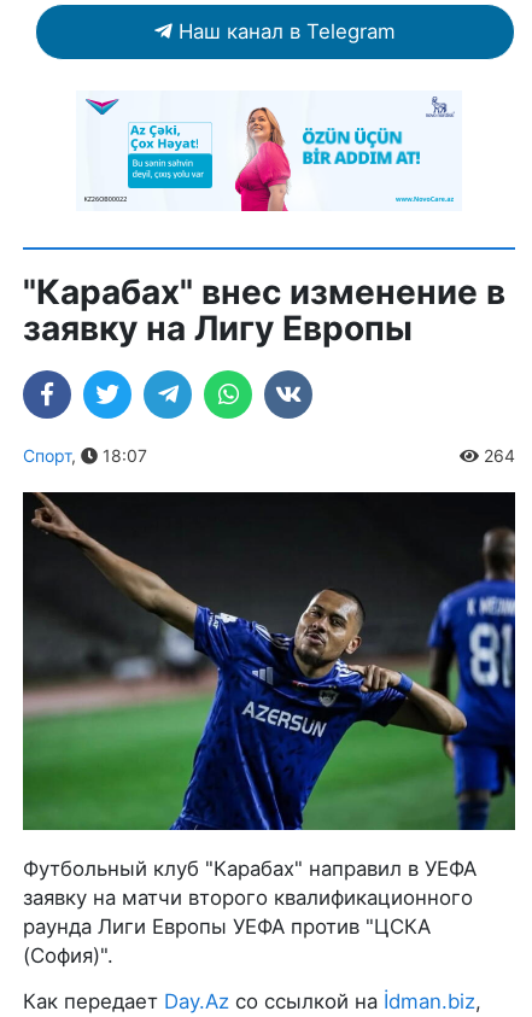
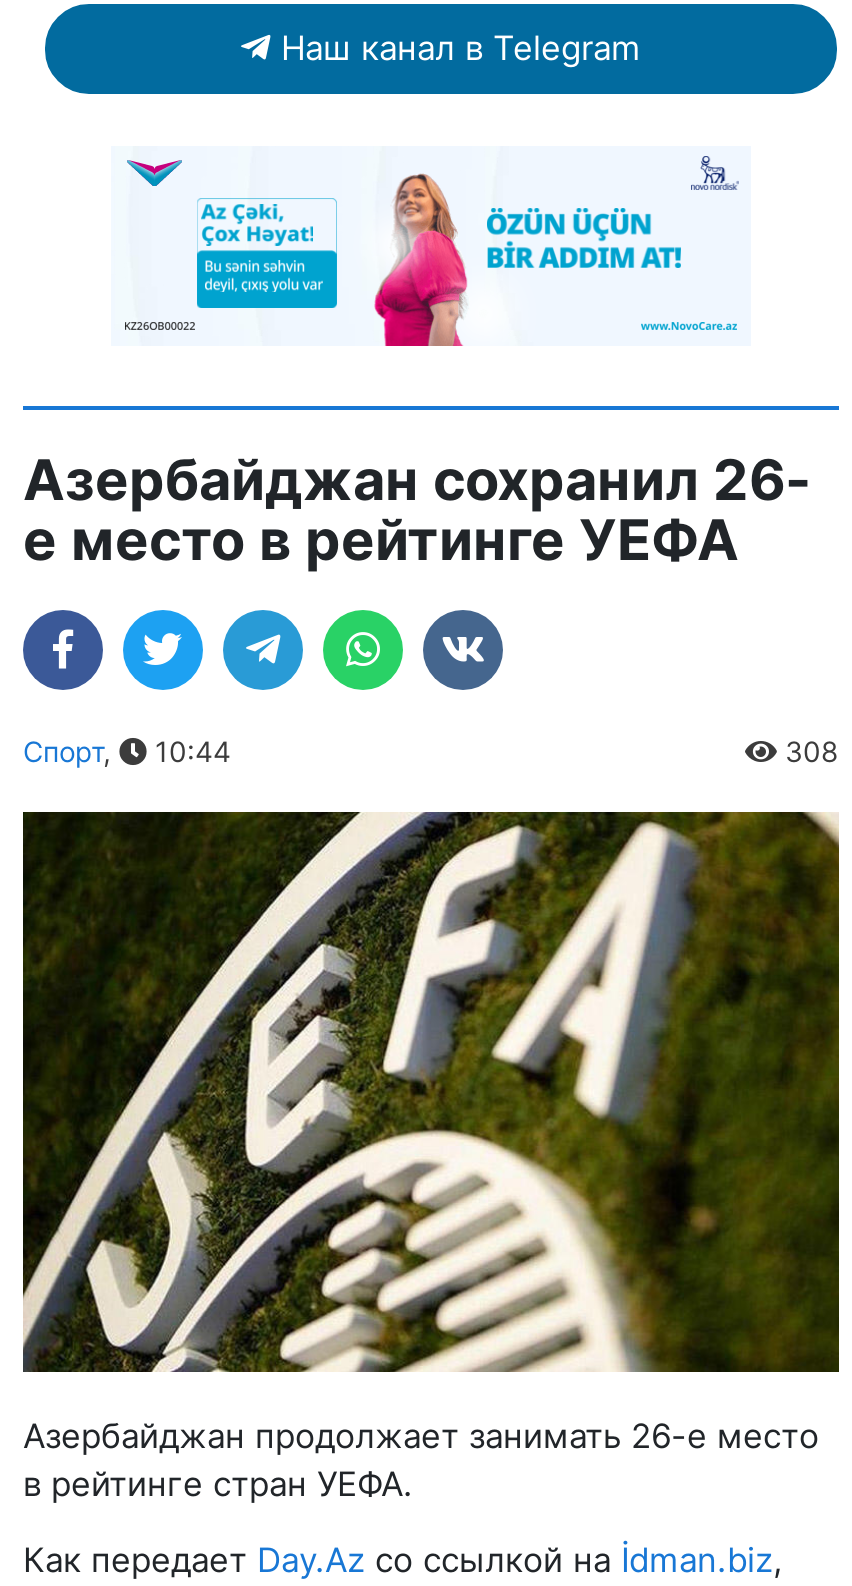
[23,271,505,348] "Карабах" внес изменение в | заявку на Лигу Европы -> [23,445,811,573] Азербайджан сохранил 26- | е место в рейтинге УЕФА
[98,445,515,465] 18:07 | 264 -> [147,733,839,767] 10:44 | 308
[23,491,516,968] [image] | Футбольный клуб "Карабах" направил в УЕФА | заявку на матчи второго квалификационного | раунда Лиги Европы УЕФА против "ЦСКА | (София)". -> [21,810,841,1504] [image] | Азербайджан продолжает занимать 26-е место | в рейтинге стран УЕФА.

